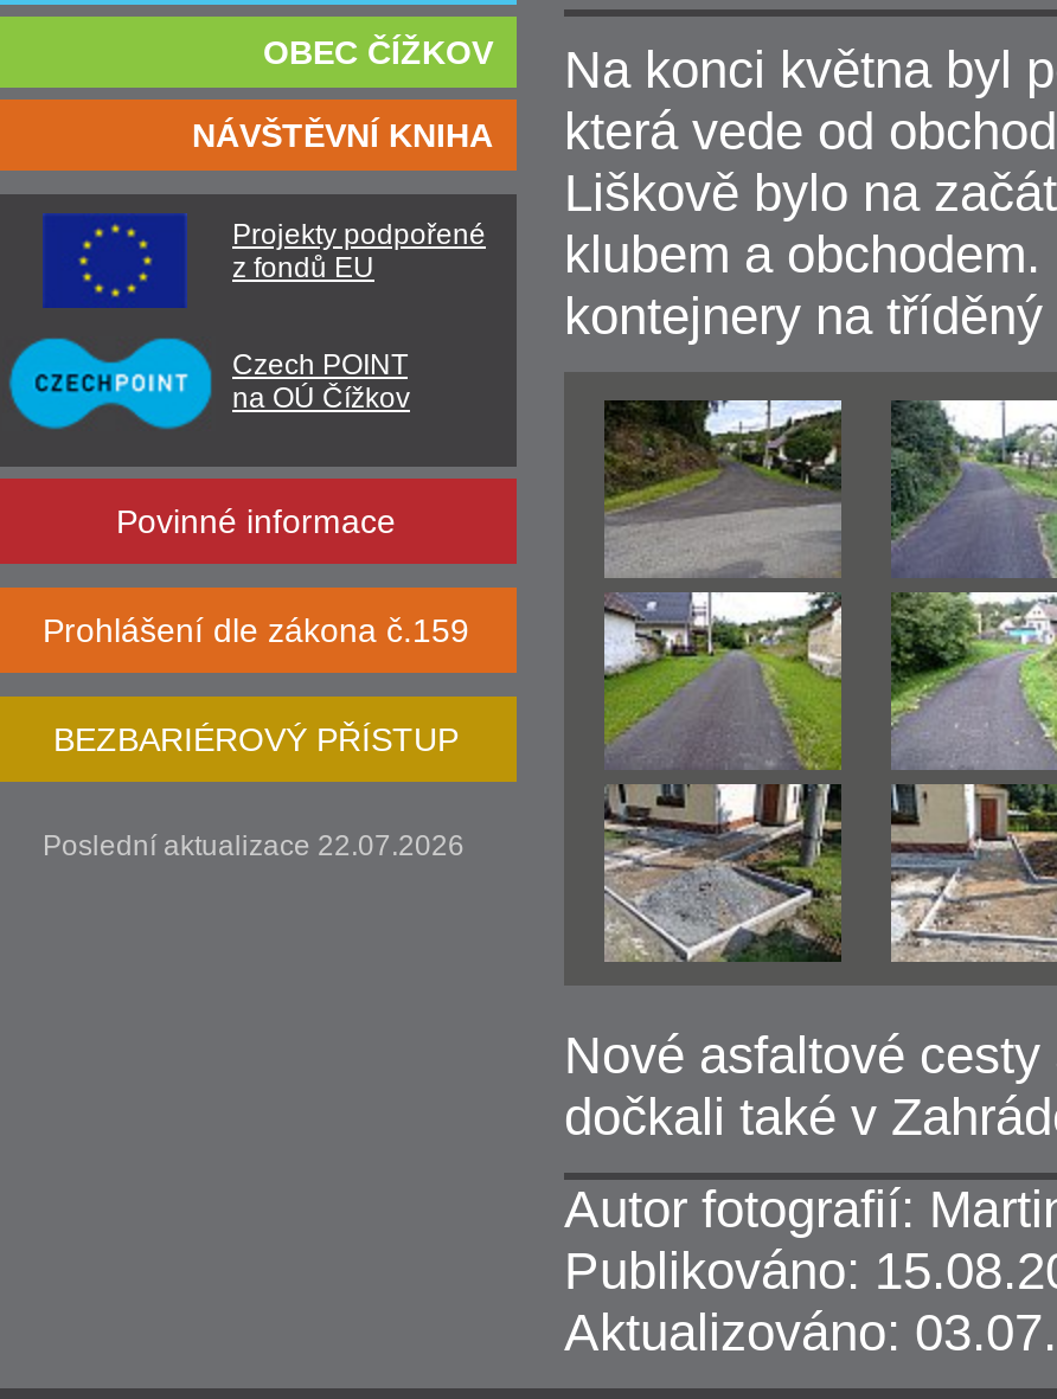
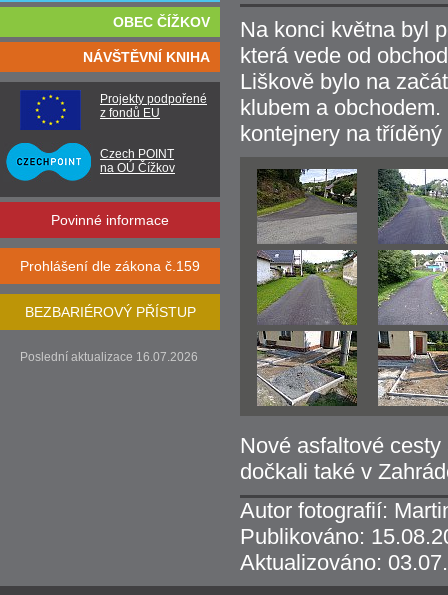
[43,829,465,862] Poslední aktualizace 22.07.2026 -> [20,350,198,364] Poslední aktualizace 16.07.2026

